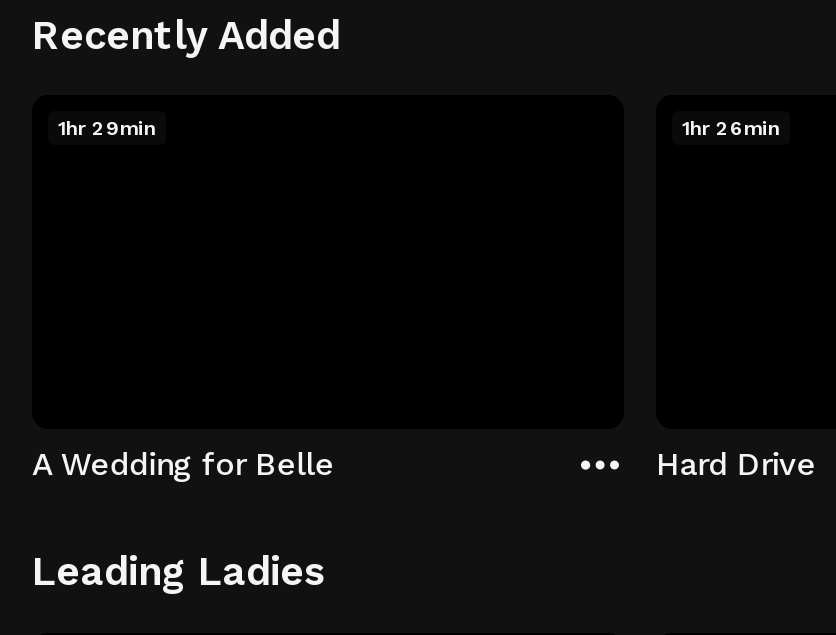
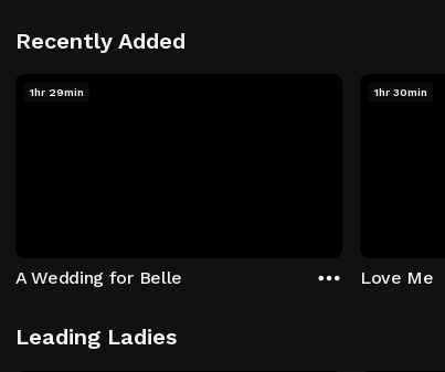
[682,117,780,139] 1hr 26min -> [374,86,427,98] 1hr 30min
[656,444,816,482] Hard Drive -> [360,267,434,288] Love Me

